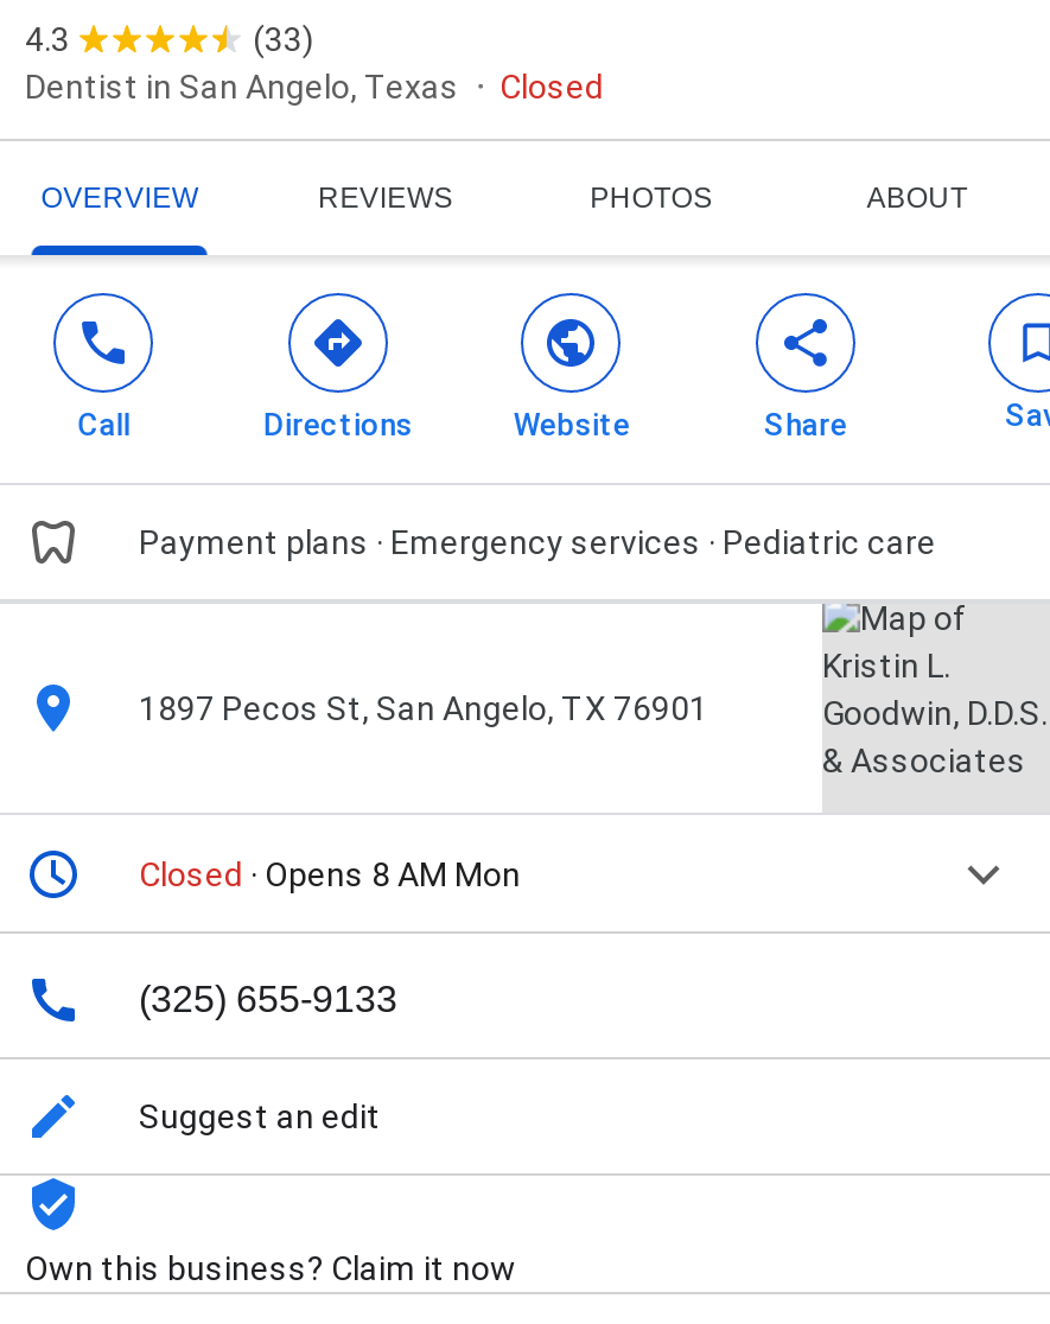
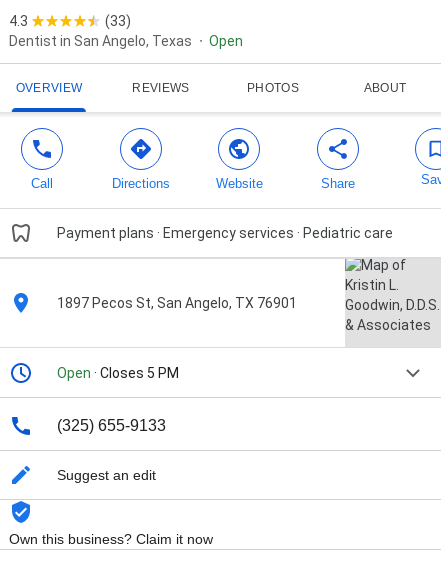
[499,68,604,106] Closed -> [209,33,243,49] Open
[139,856,521,894] Closed · Opens 8 AM Mon -> [57,365,179,381] Open · Closes 5 PM

